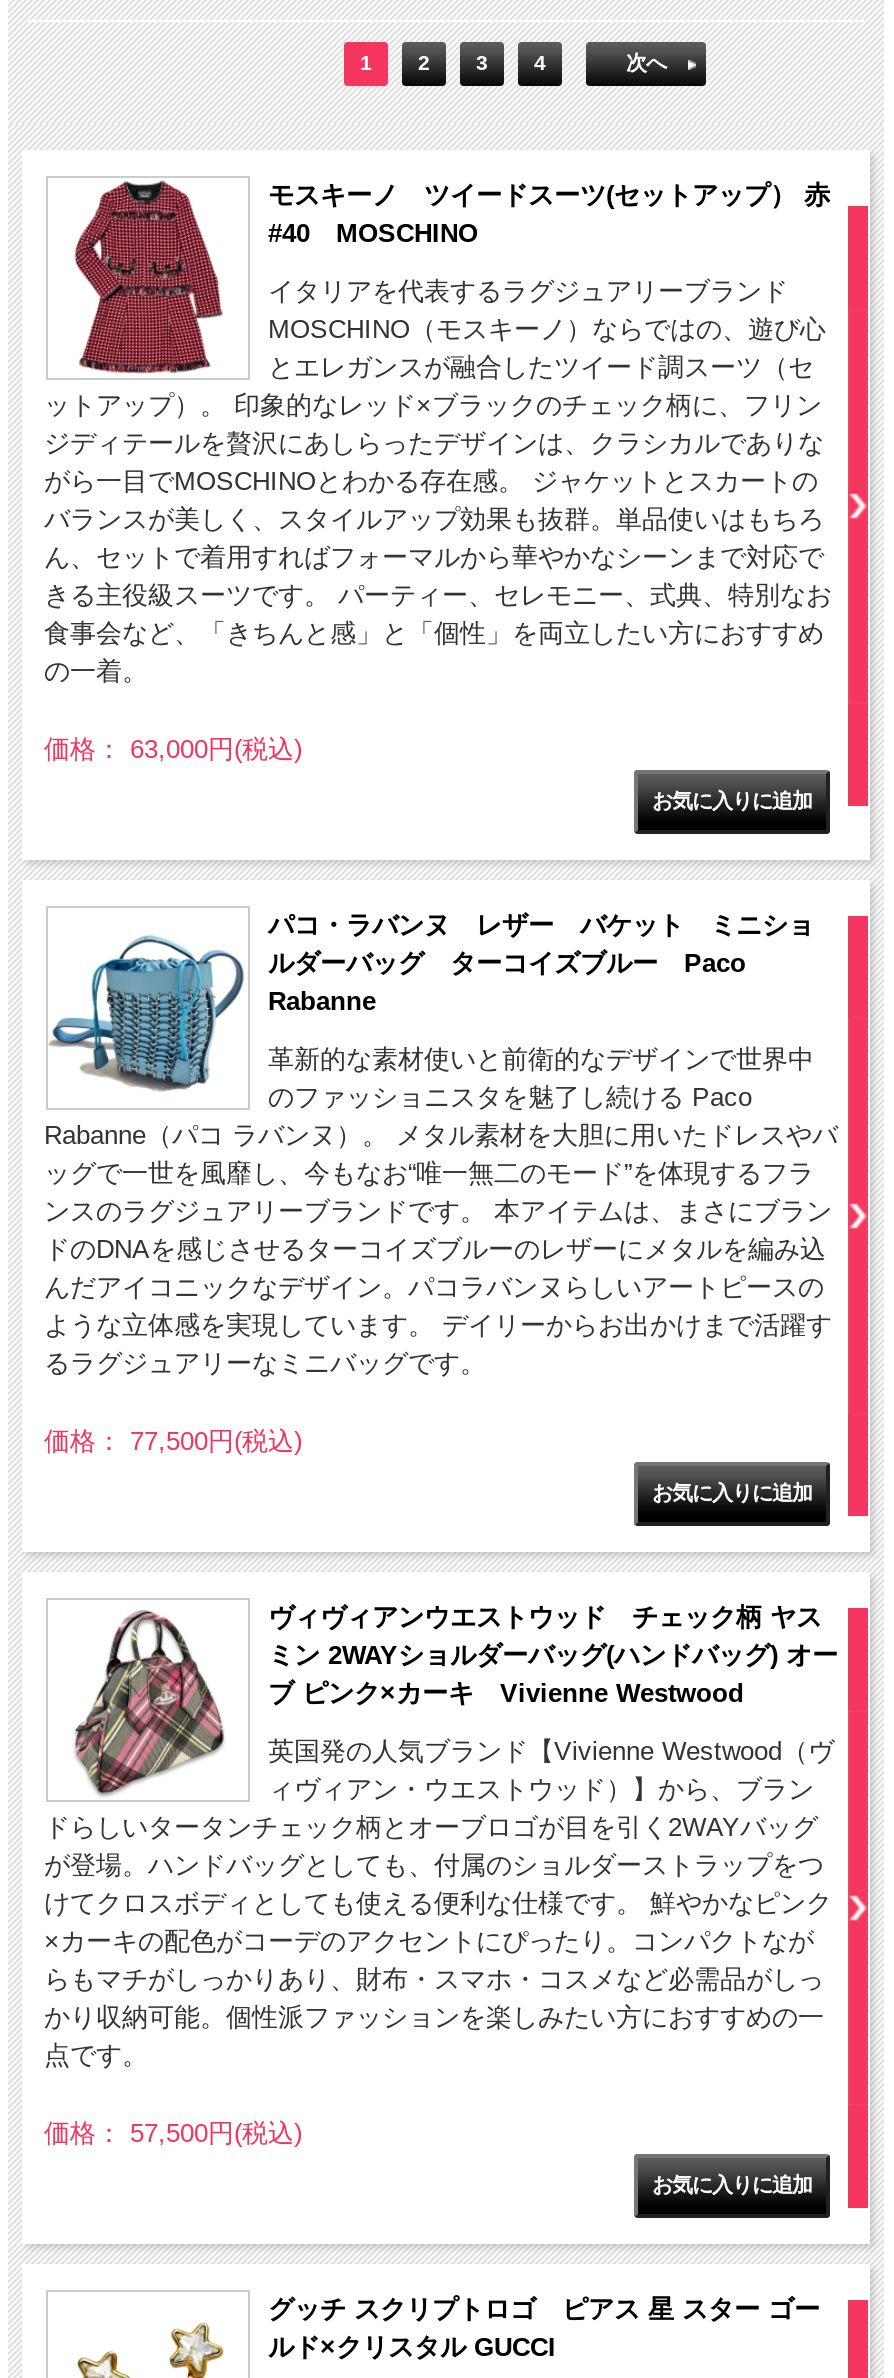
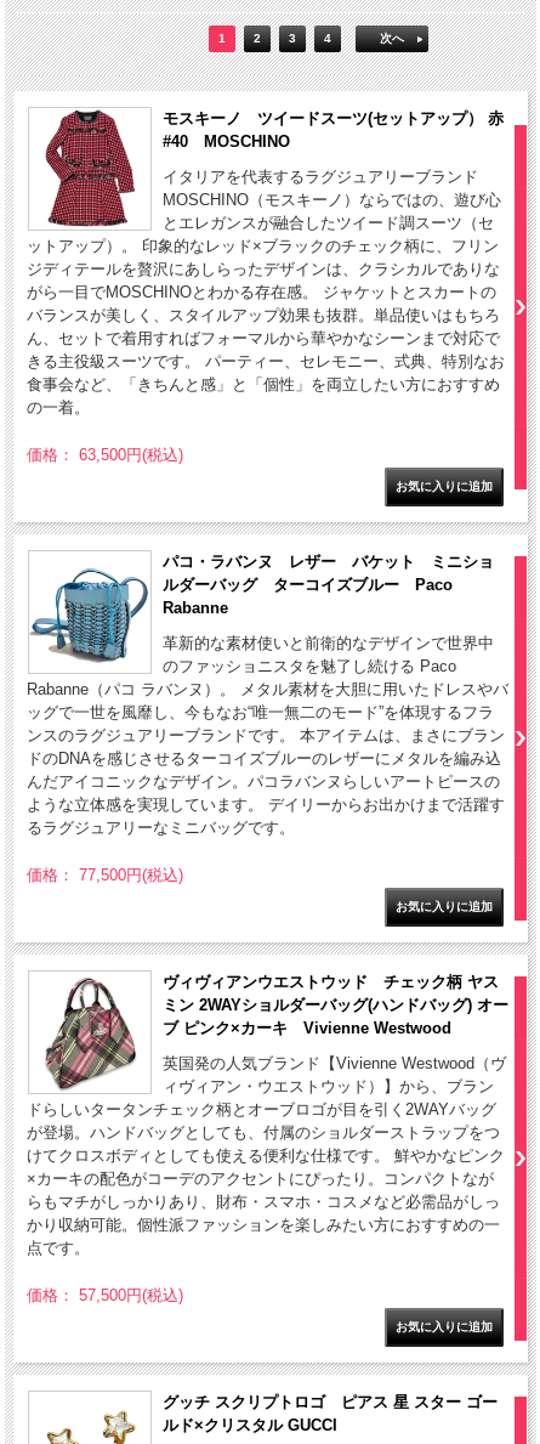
[44,734,302,764] 価格： 63,000円(税込) -> [27,446,183,464] 価格： 63,500円(税込)

